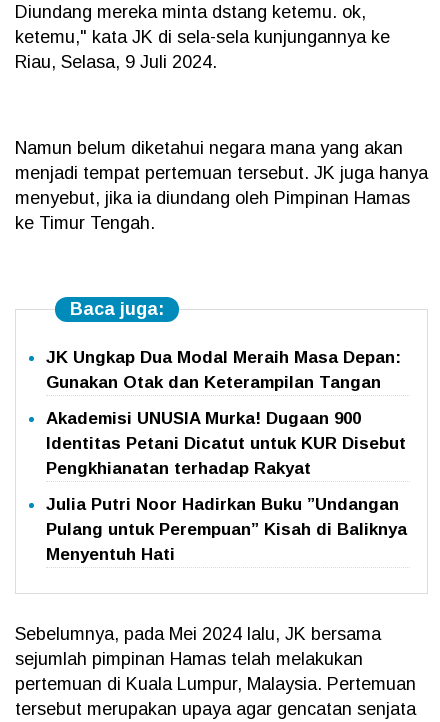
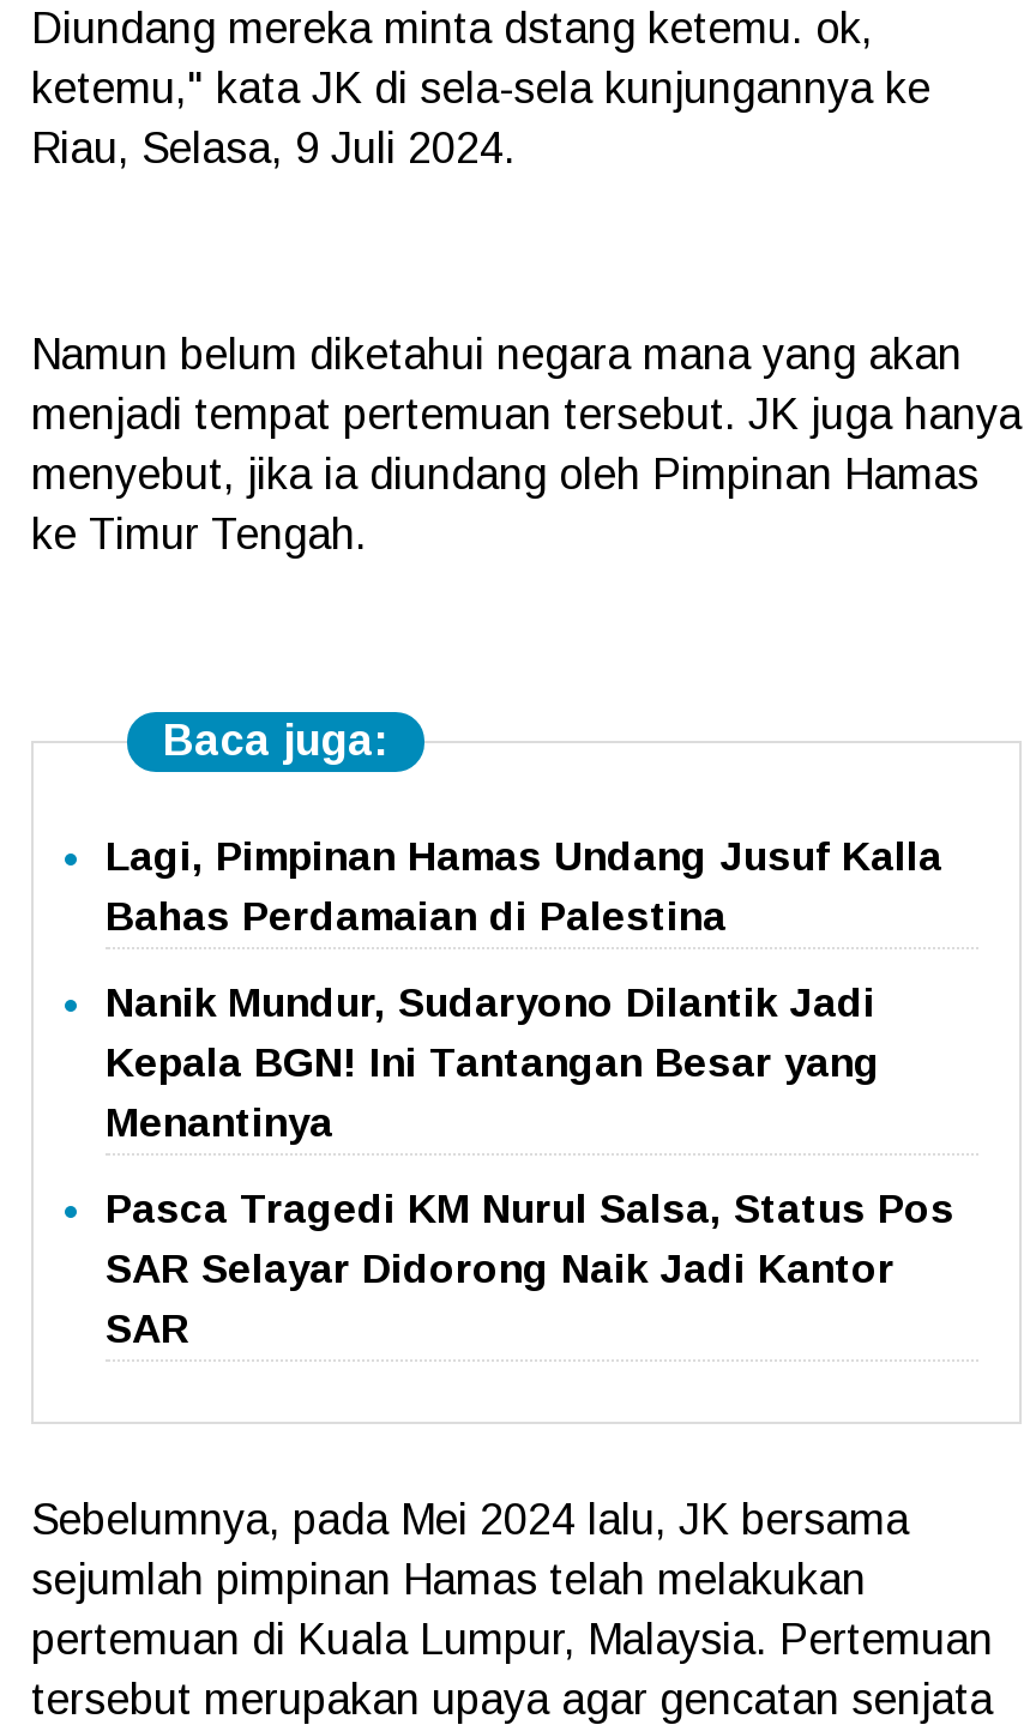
[46,348,401,392] JK Ungkap Dua Modal Meraih Masa Depan: | Gunakan Otak dan Keterampilan Tangan -> [106,835,942,940] Lagi, Pimpinan Hamas Undang Jusuf Kalla | Bahas Perdamaian di Palestina
[46,409,406,478] Akademisi UNUSIA Murka! Dugaan 900 | Identitas Petani Dicatut untuk KUR Disebut | Pengkhianatan terhadap Rakyat -> [106,981,880,1146] Nanik Mundur, Sudaryono Dilantik Jadi | Kepala BGN! Ini Tantangan Besar yang | Menantinya
[46,495,407,564] Julia Putri Noor Hadirkan Buku ”Undangan | Pulang untuk Perempuan” Kisah di Baliknya | Menyentuh Hati -> [106,1187,954,1353] Pasca Tragedi KM Nurul Salsa, Status Pos | SAR Selayar Didorong Naik Jadi Kantor | SAR

